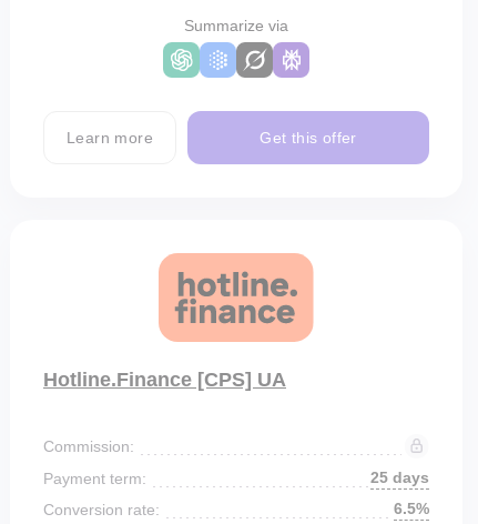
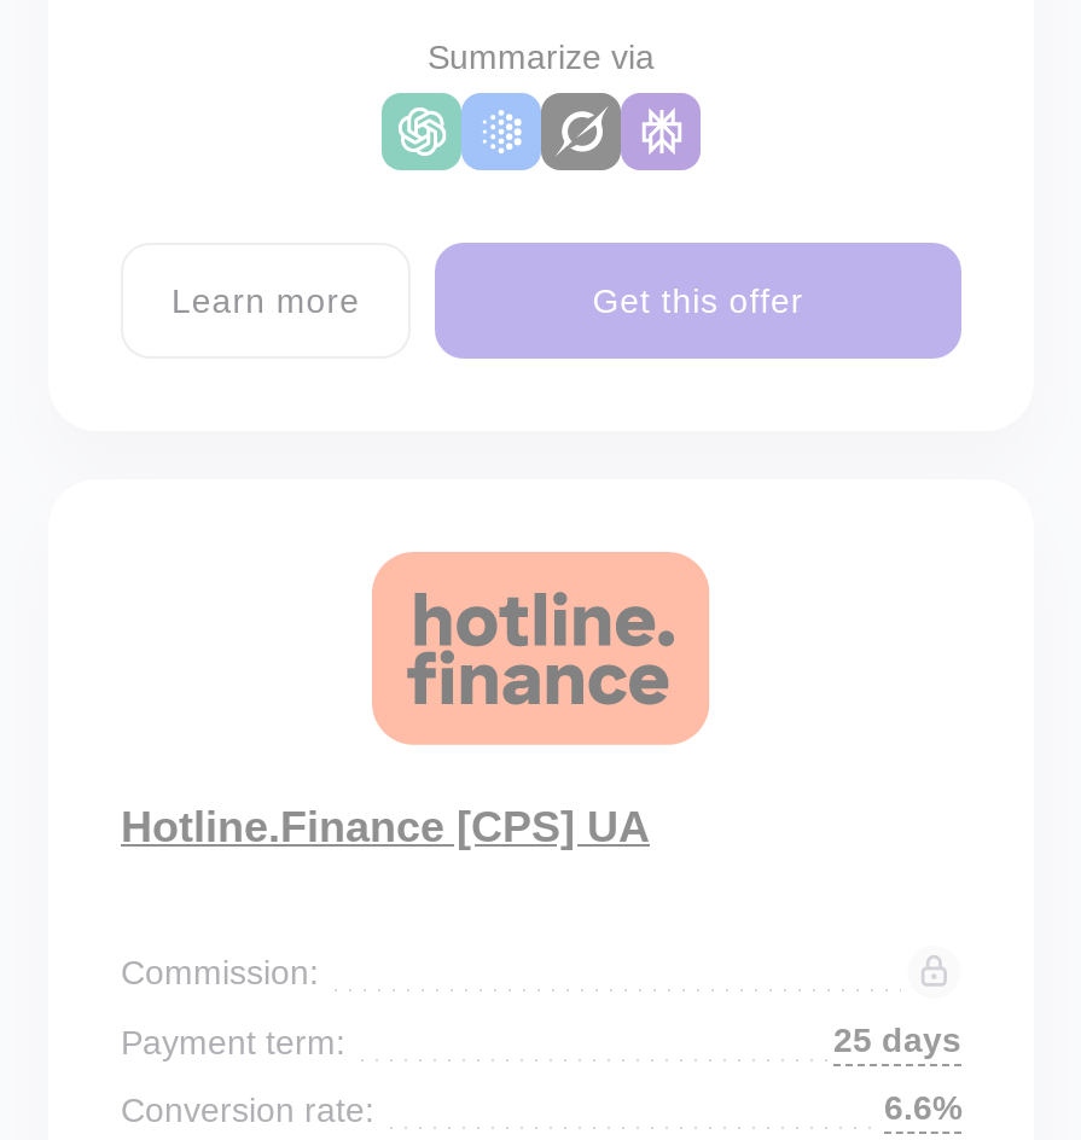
[394,500,429,517] 6.5% -> [884,1088,961,1127] 6.6%

